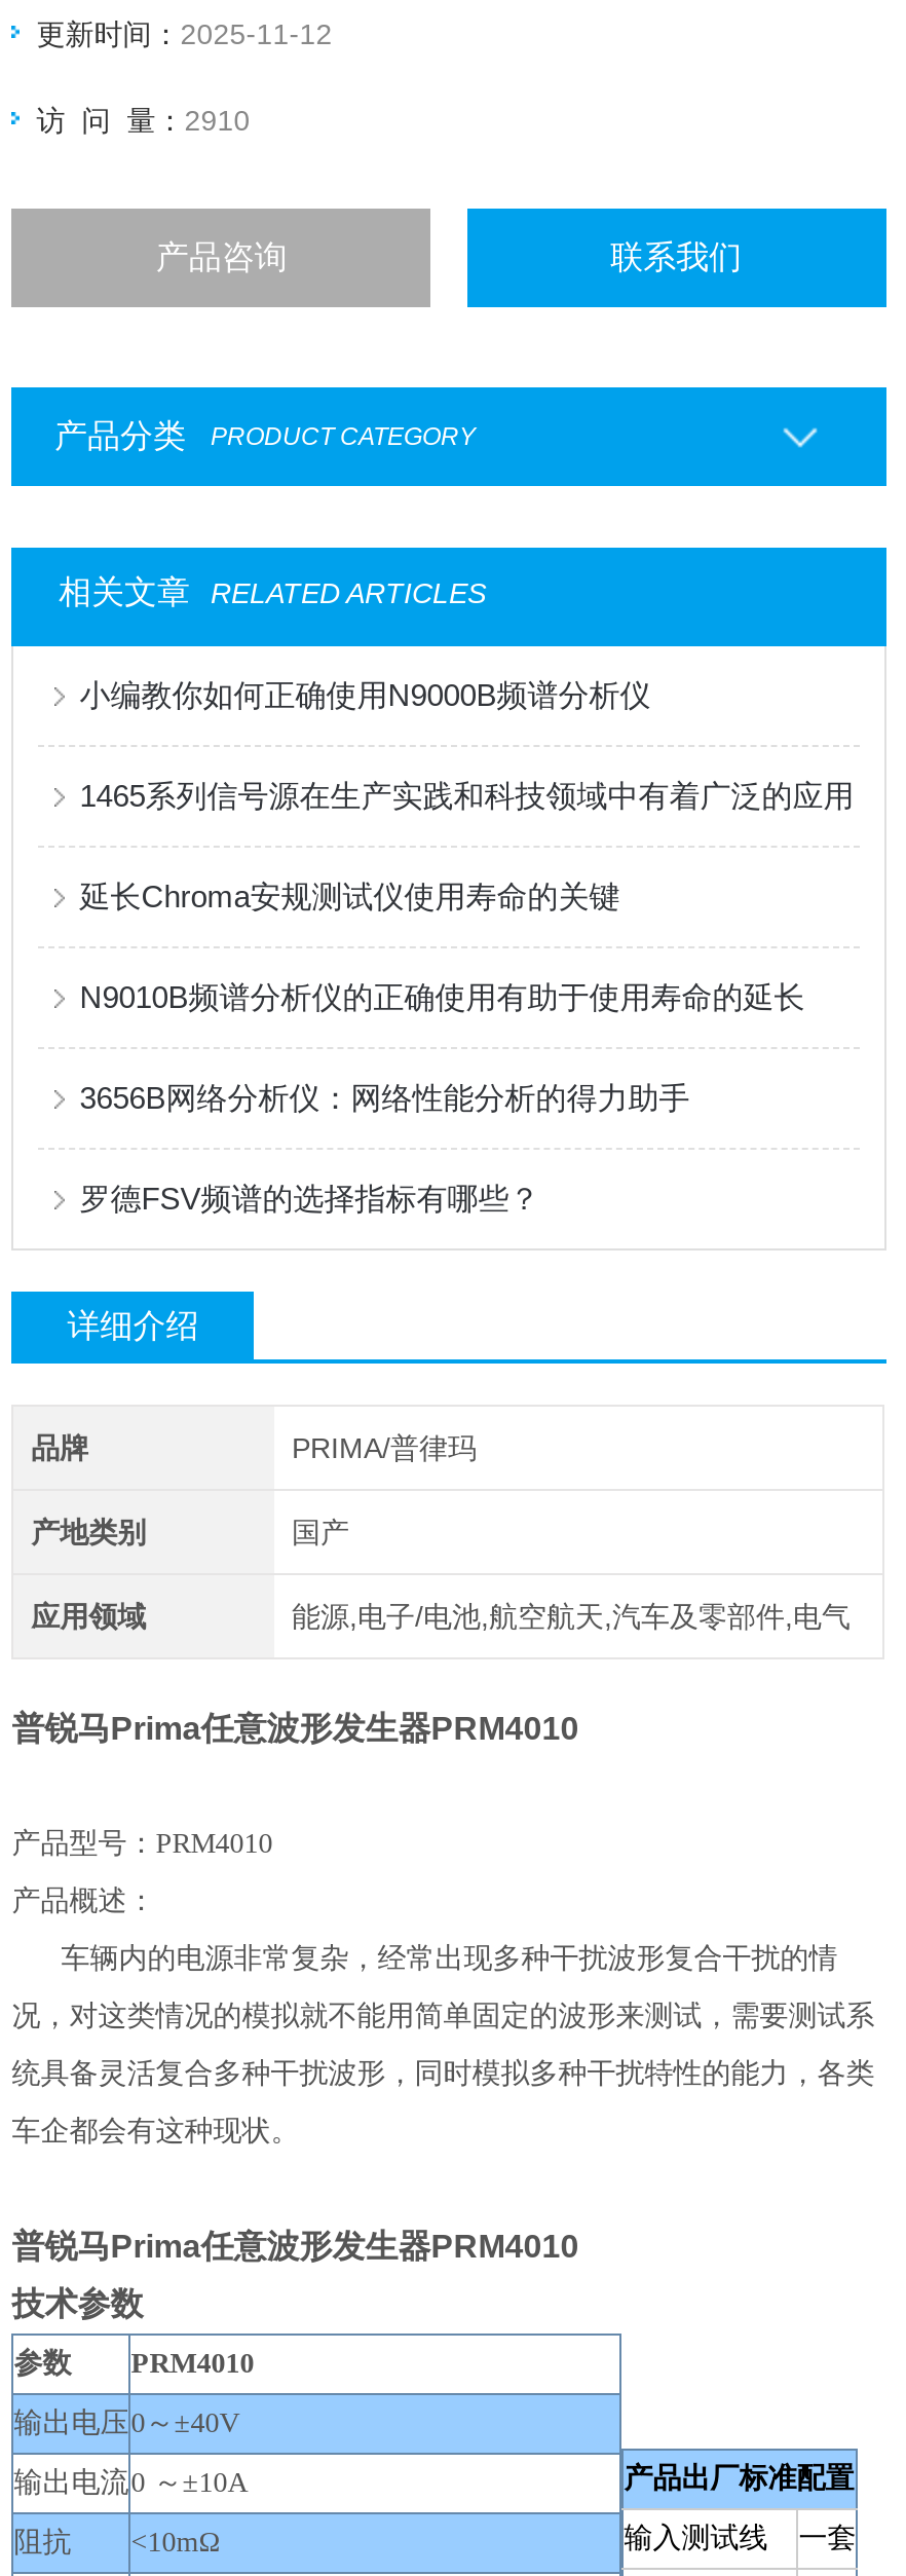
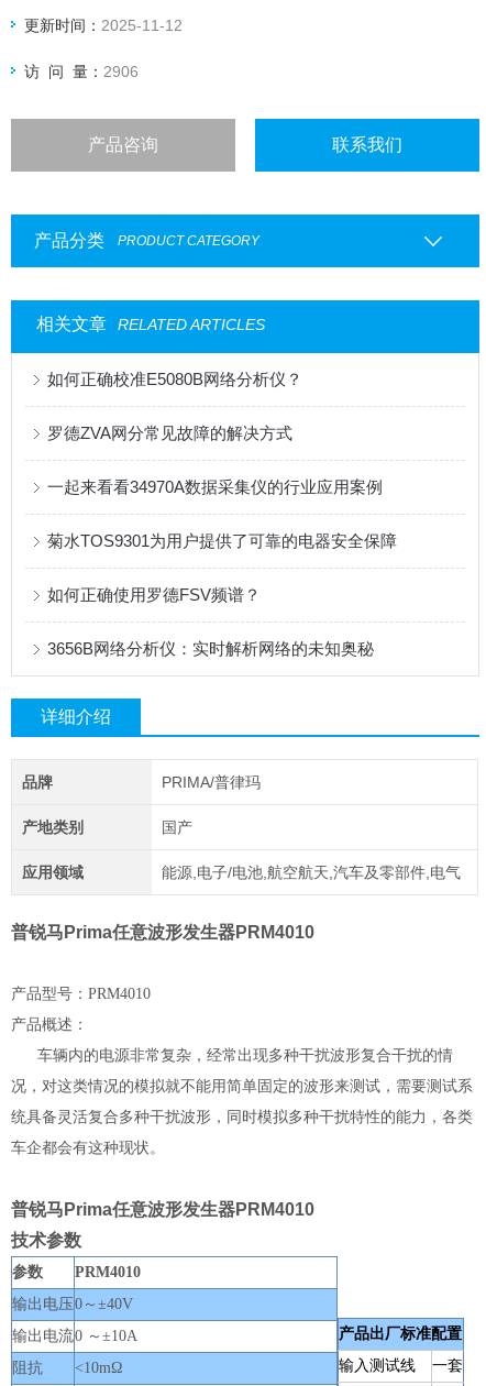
[36,105,250,138] 访 问 量：2910 -> [24,63,139,81] 访 问 量：2906
[80,678,651,713] 小编教你如何正确使用N9000B频谱分析仪 -> [48,370,303,389] 如何正确校准E5080B网络分析仪？
[80,779,854,814] 1465系列信号源在生产实践和科技领域中有着广泛的应用 -> [48,424,293,443] 罗德ZVA网分常见故障的解决方式
[80,880,620,914] 延长Chroma安规测试仪使用寿命的关键 -> [48,478,383,497] 一起来看看34970A数据采集仪的行业应用案例
[80,980,805,1015] N9010B频谱分析仪的正确使用有助于使用寿命的延长 -> [48,532,397,551] 菊水TOS9301为用户提供了可靠的电器安全保障
[80,1081,690,1116] 3656B网络分析仪：网络性能分析的得力助手 -> [48,586,261,604] 如何正确使用罗德FSV频谱？
[80,1182,540,1217] 罗德FSV频谱的选择指标有哪些？ -> [48,640,374,658] 3656B网络分析仪：实时解析网络的未知奥秘

